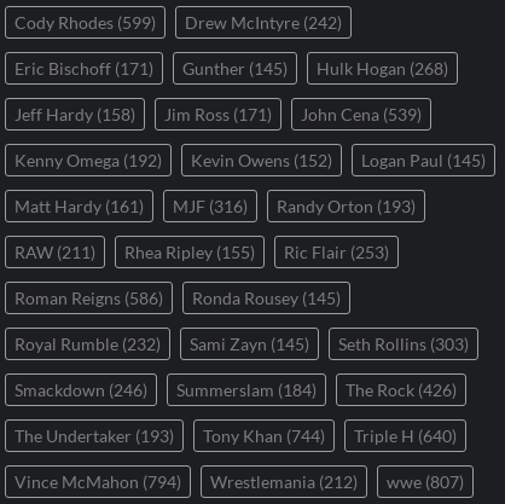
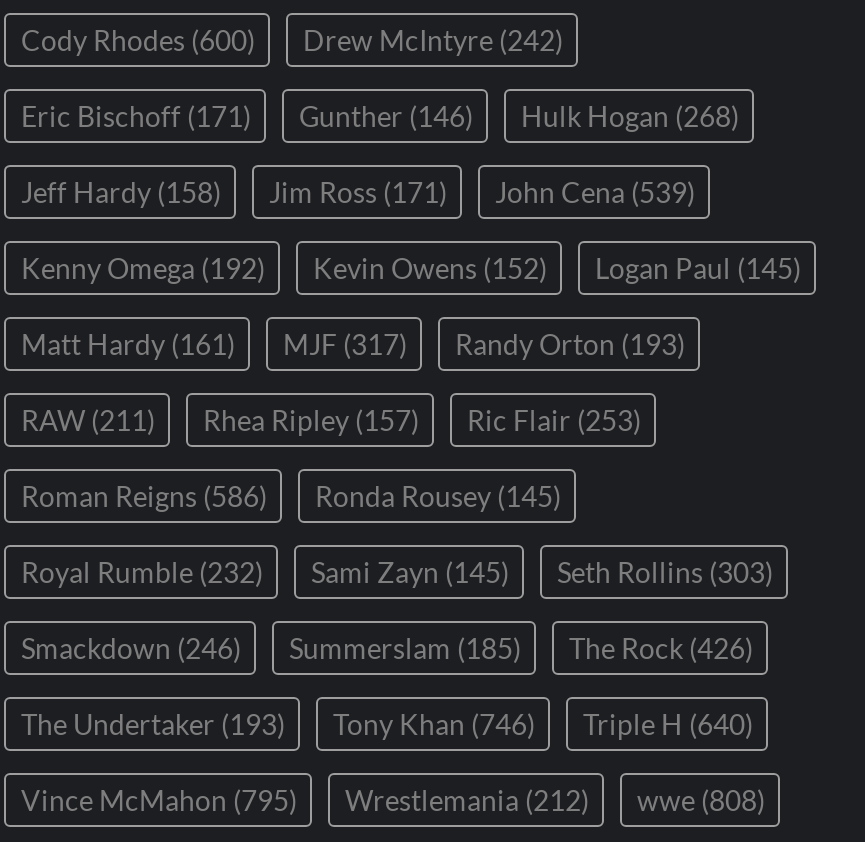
[15,12,342,32] Cody Rhodes (599) Drew McIntyre (242) -> [21,23,563,57] Cody Rhodes (600) Drew McIntyre (242)
[15,58,449,78] Eric Bischoff (171) Gunther (145) Hulk Hogan (268) -> [21,99,739,133] Eric Bischoff (171) Gunther (146) Hulk Hogan (268)
[15,196,416,216] Matt Hardy (161) MJF (316) Randy Orton (193) -> [21,327,685,361] Matt Hardy (161) MJF (317) Randy Orton (193)
[15,241,390,262] RAW (211) Rhea Ripley (155) Ric Flair (253) -> [21,403,641,437] RAW (211) Rhea Ripley (157) Ric Flair (253)
[15,379,457,400] Smackdown (246) Summerslam (184) The Rock (426) -> [21,631,753,665] Smackdown (246) Summerslam (185) The Rock (426)
[15,425,457,446] The Undertaker (193) Tony Khan (744) Triple H (640) -> [21,707,753,741] The Undertaker (193) Tony Khan (746) Triple H (640)
[15,471,182,492] Vince McMahon (794) -> [21,783,297,817] Vince McMahon (795)
[387,471,464,492] wwe (807) -> [637,783,765,817] wwe (808)

